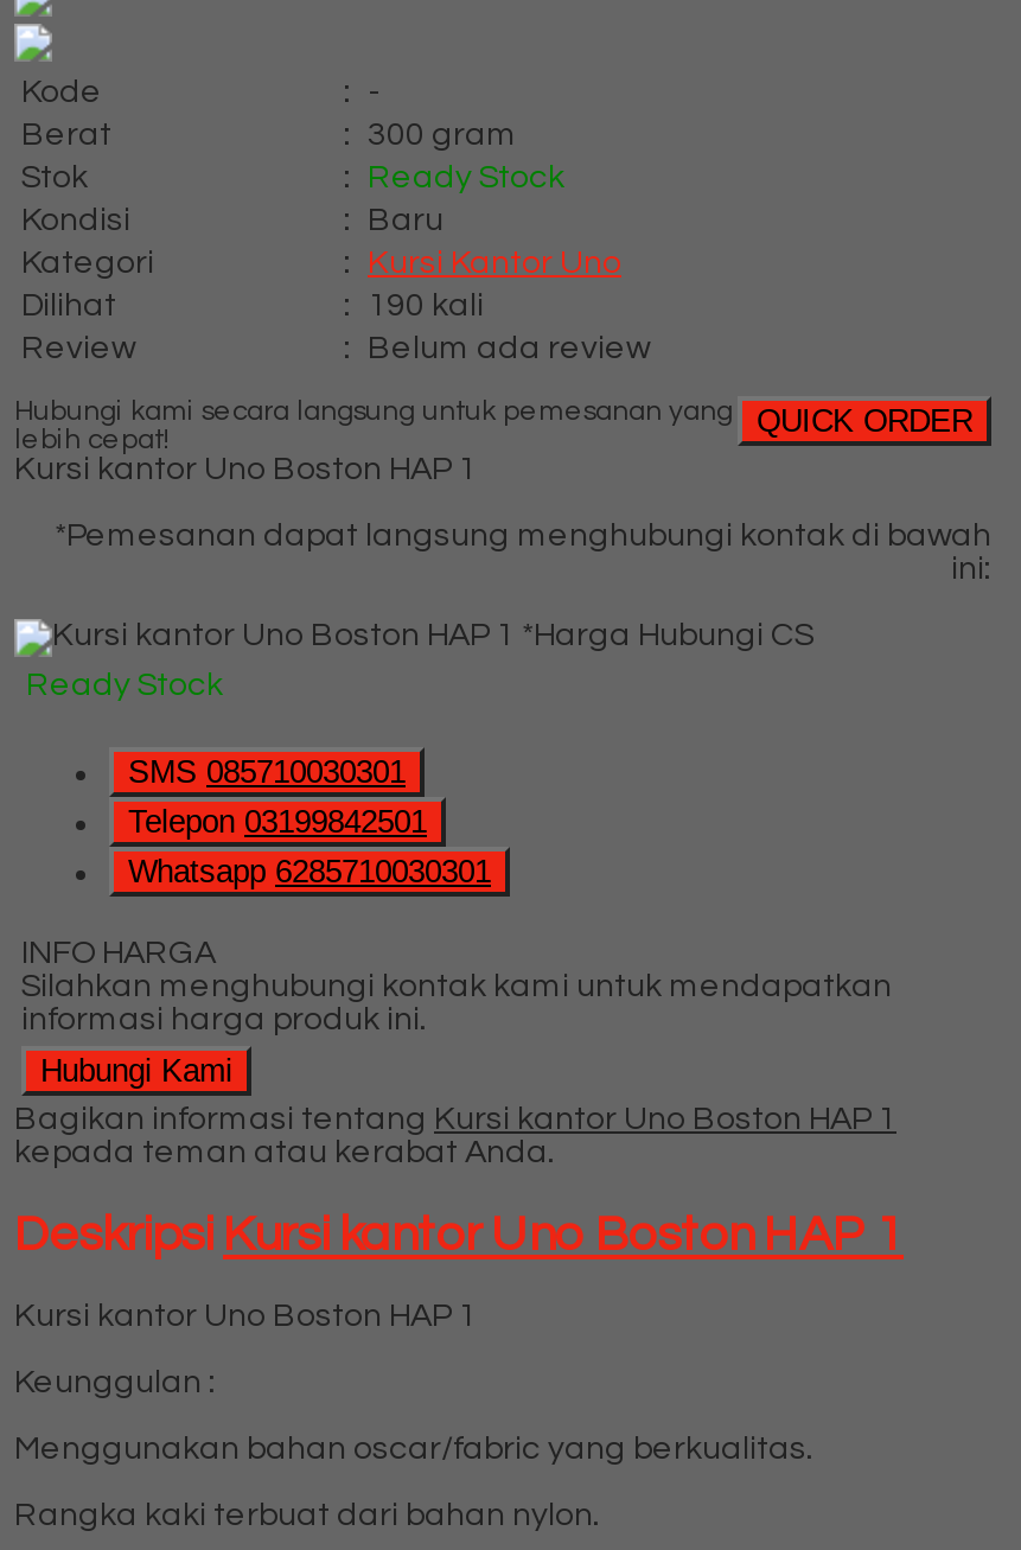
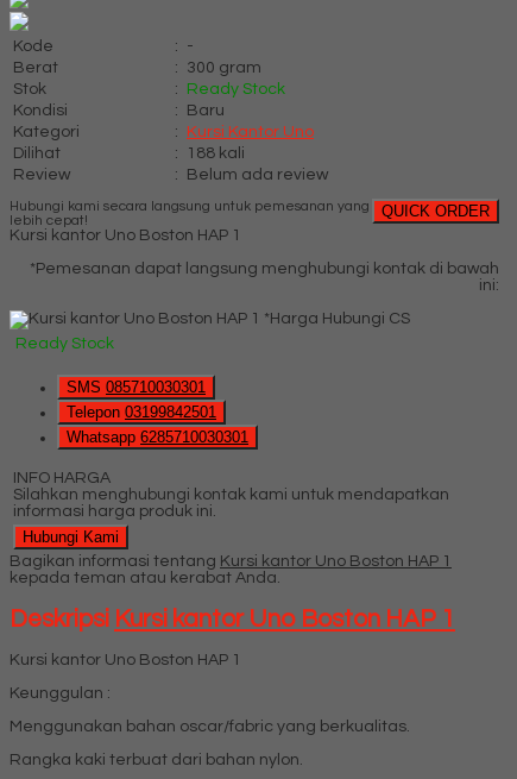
[344,288,484,321] : 190 kali -> [175,145,245,161] : 188 kali

